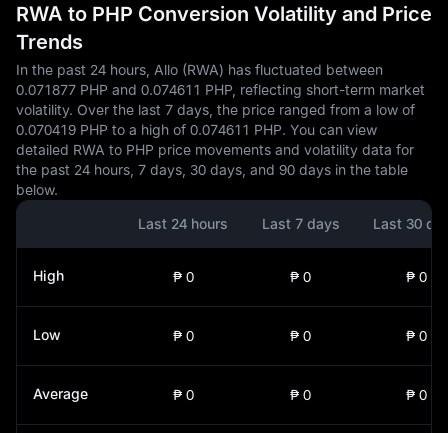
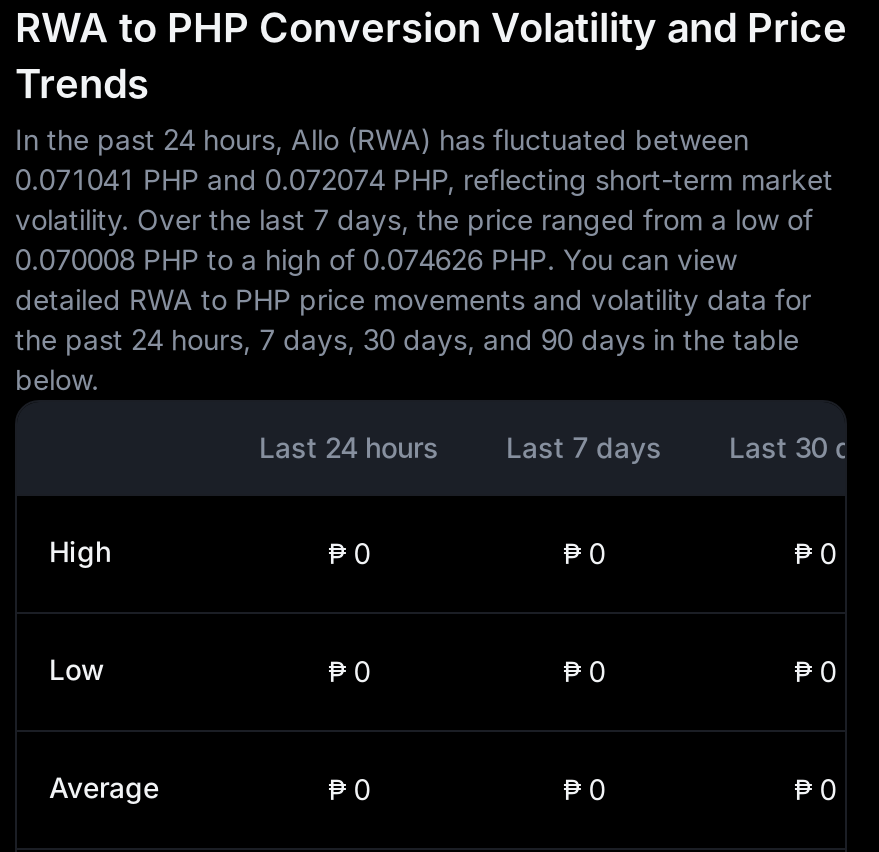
[16,81,425,98] 0.071877 PHP and 0.074611 PHP, reflecting short-term market -> [15,163,833,197] 0.071041 PHP and 0.072074 PHP, reflecting short-term market
[16,121,377,138] 0.070419 PHP to a high of 0.074611 PHP. You can view -> [15,243,737,277] 0.070008 PHP to a high of 0.074626 PHP. You can view

